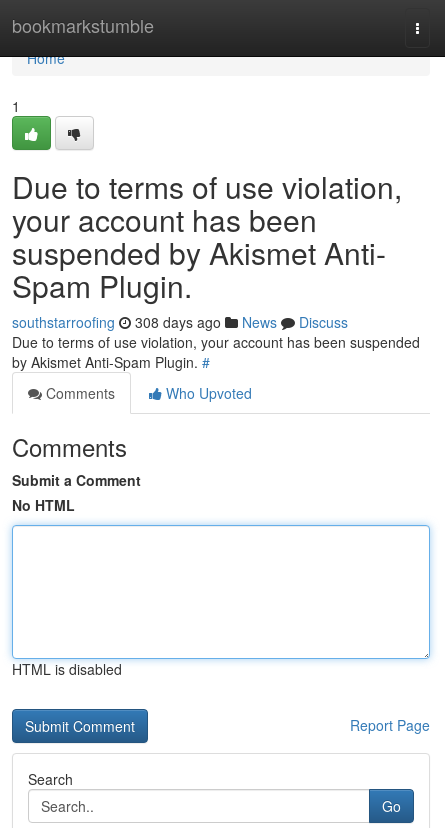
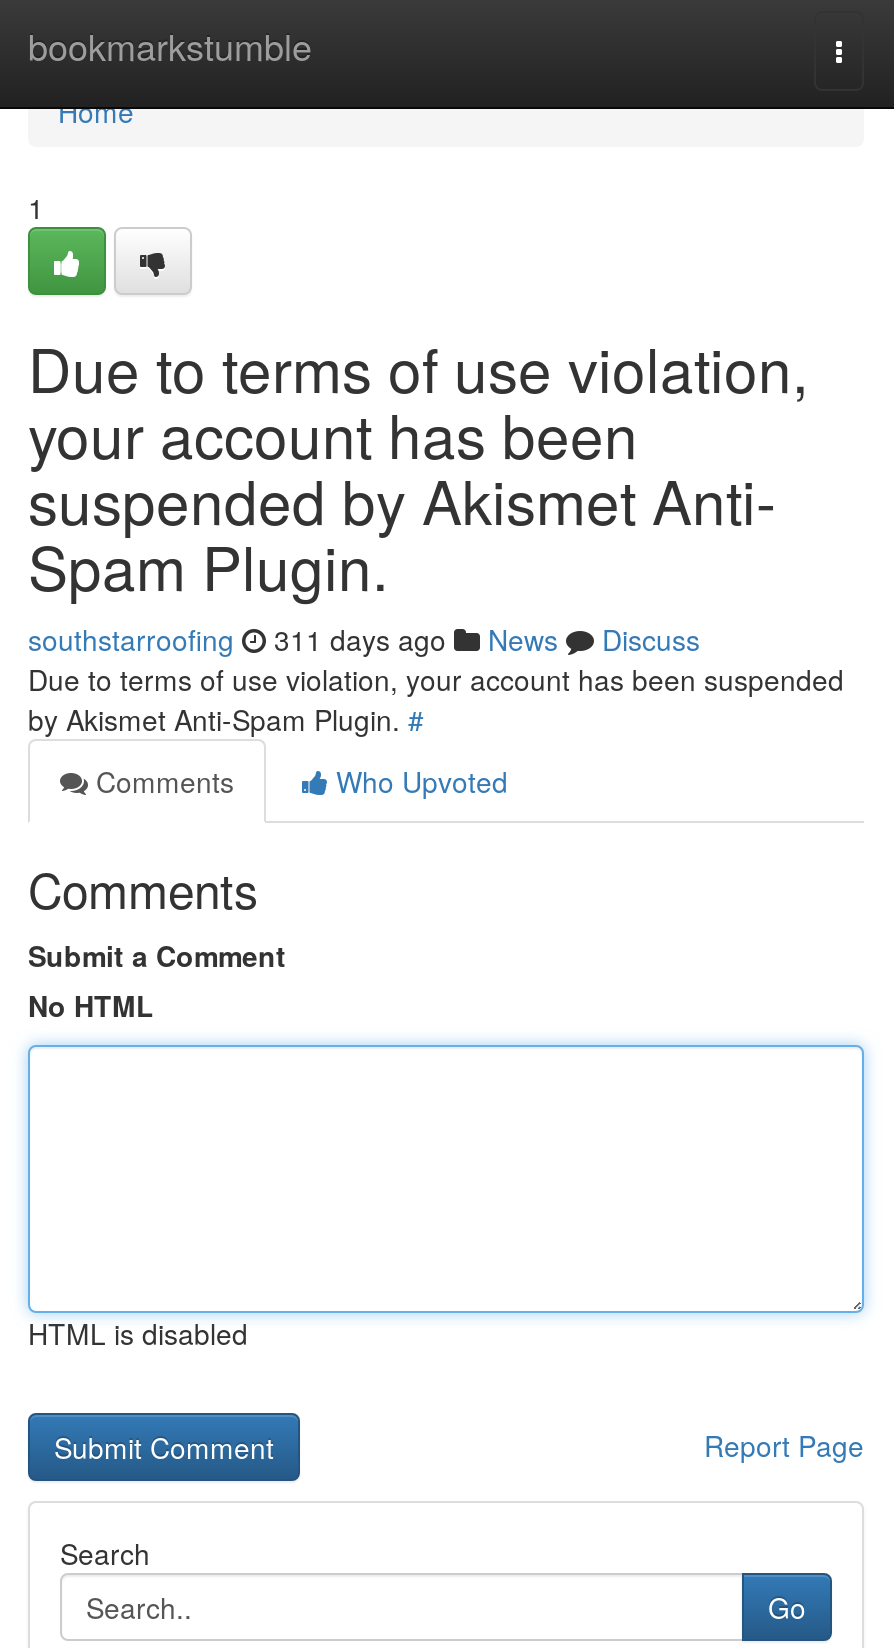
[12,312,348,332] southstarroofing 308 days ago News Discuss -> [28,619,700,659] southstarroofing 311 days ago News Discuss

